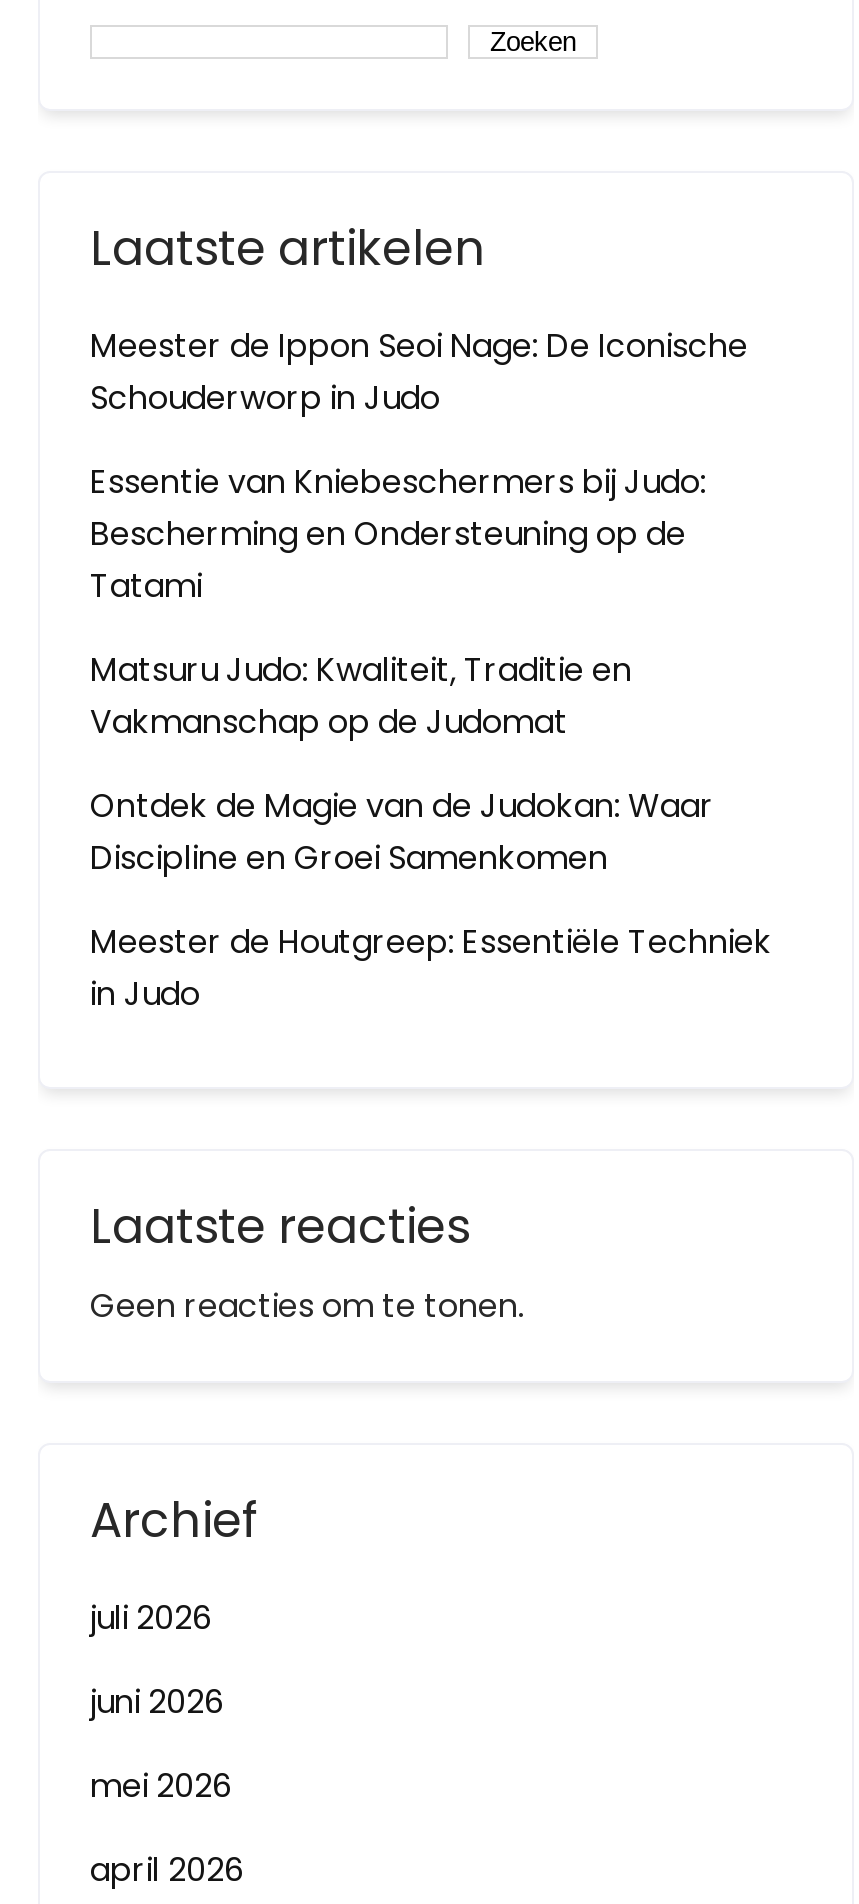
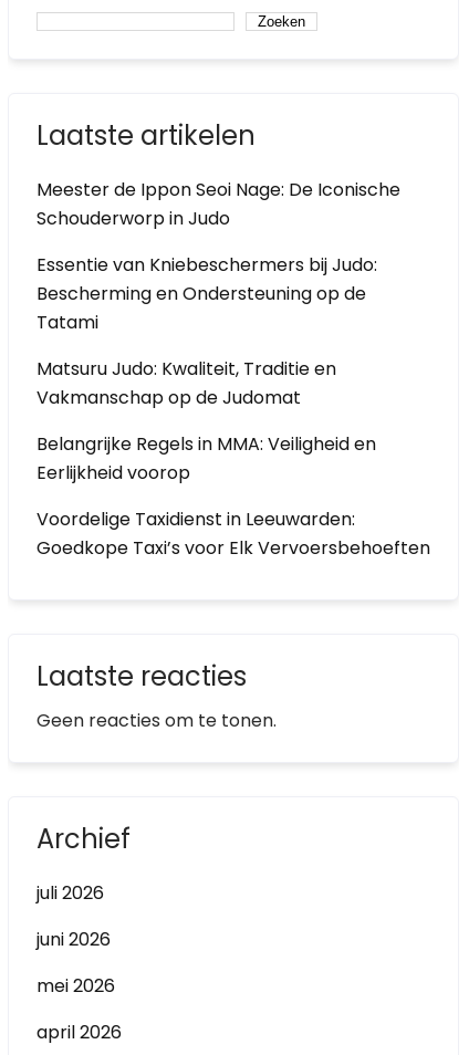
[90,783,714,881] Ontdek de Magie van de Judokan: Waar | Discipline en Groei Samenkomen -> [37,431,376,485] Belangrijke Regels in MMA: Veiligheid en | Eerlijkheid voorop
[90,919,772,1017] Meester de Houtgreep: Essentiële Techniek | in Judo -> [37,506,430,561] Voordelige Taxidienst in Leeuwarden: | Goedkope Taxi’s voor Elk Vervoersbehoeften

